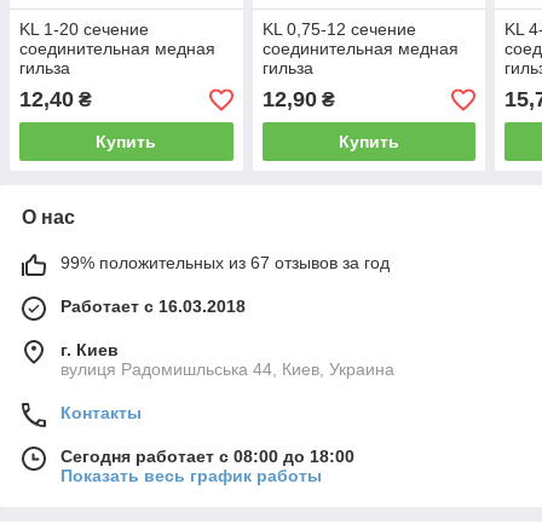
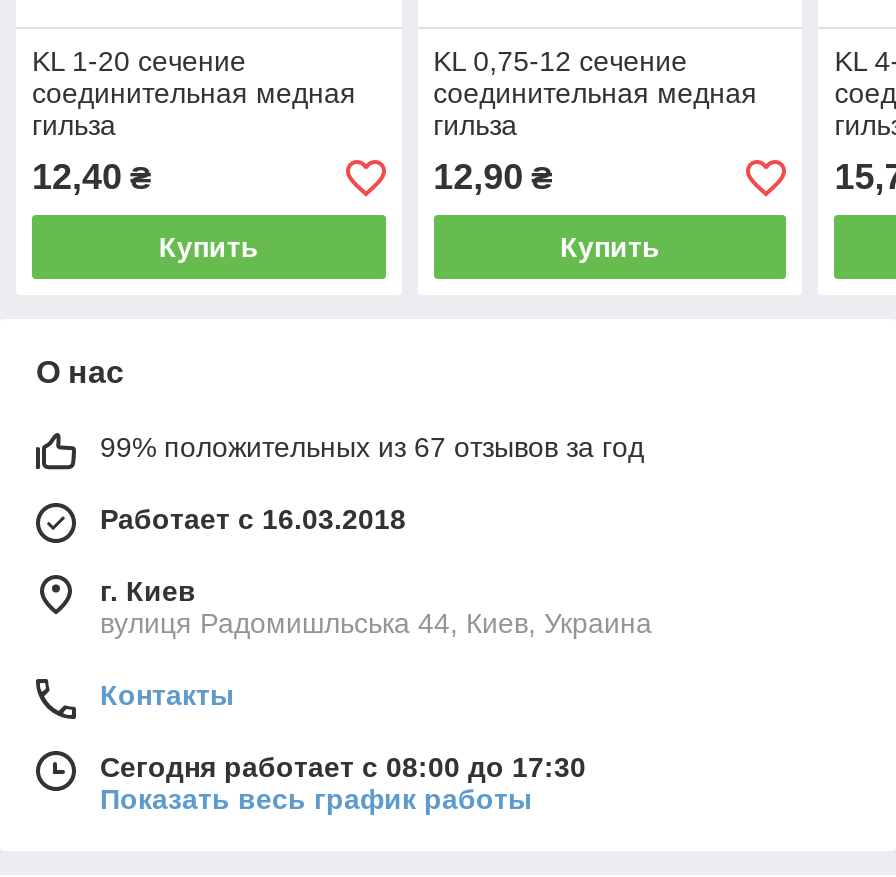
[60,447,354,466] Сегодня работает с 08:00 до 18:00 -> [100,752,586,784] Сегодня работает с 08:00 до 17:30

